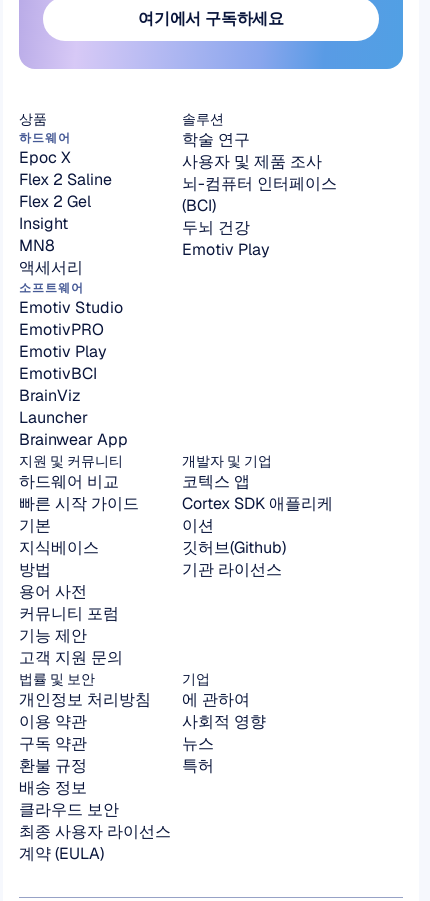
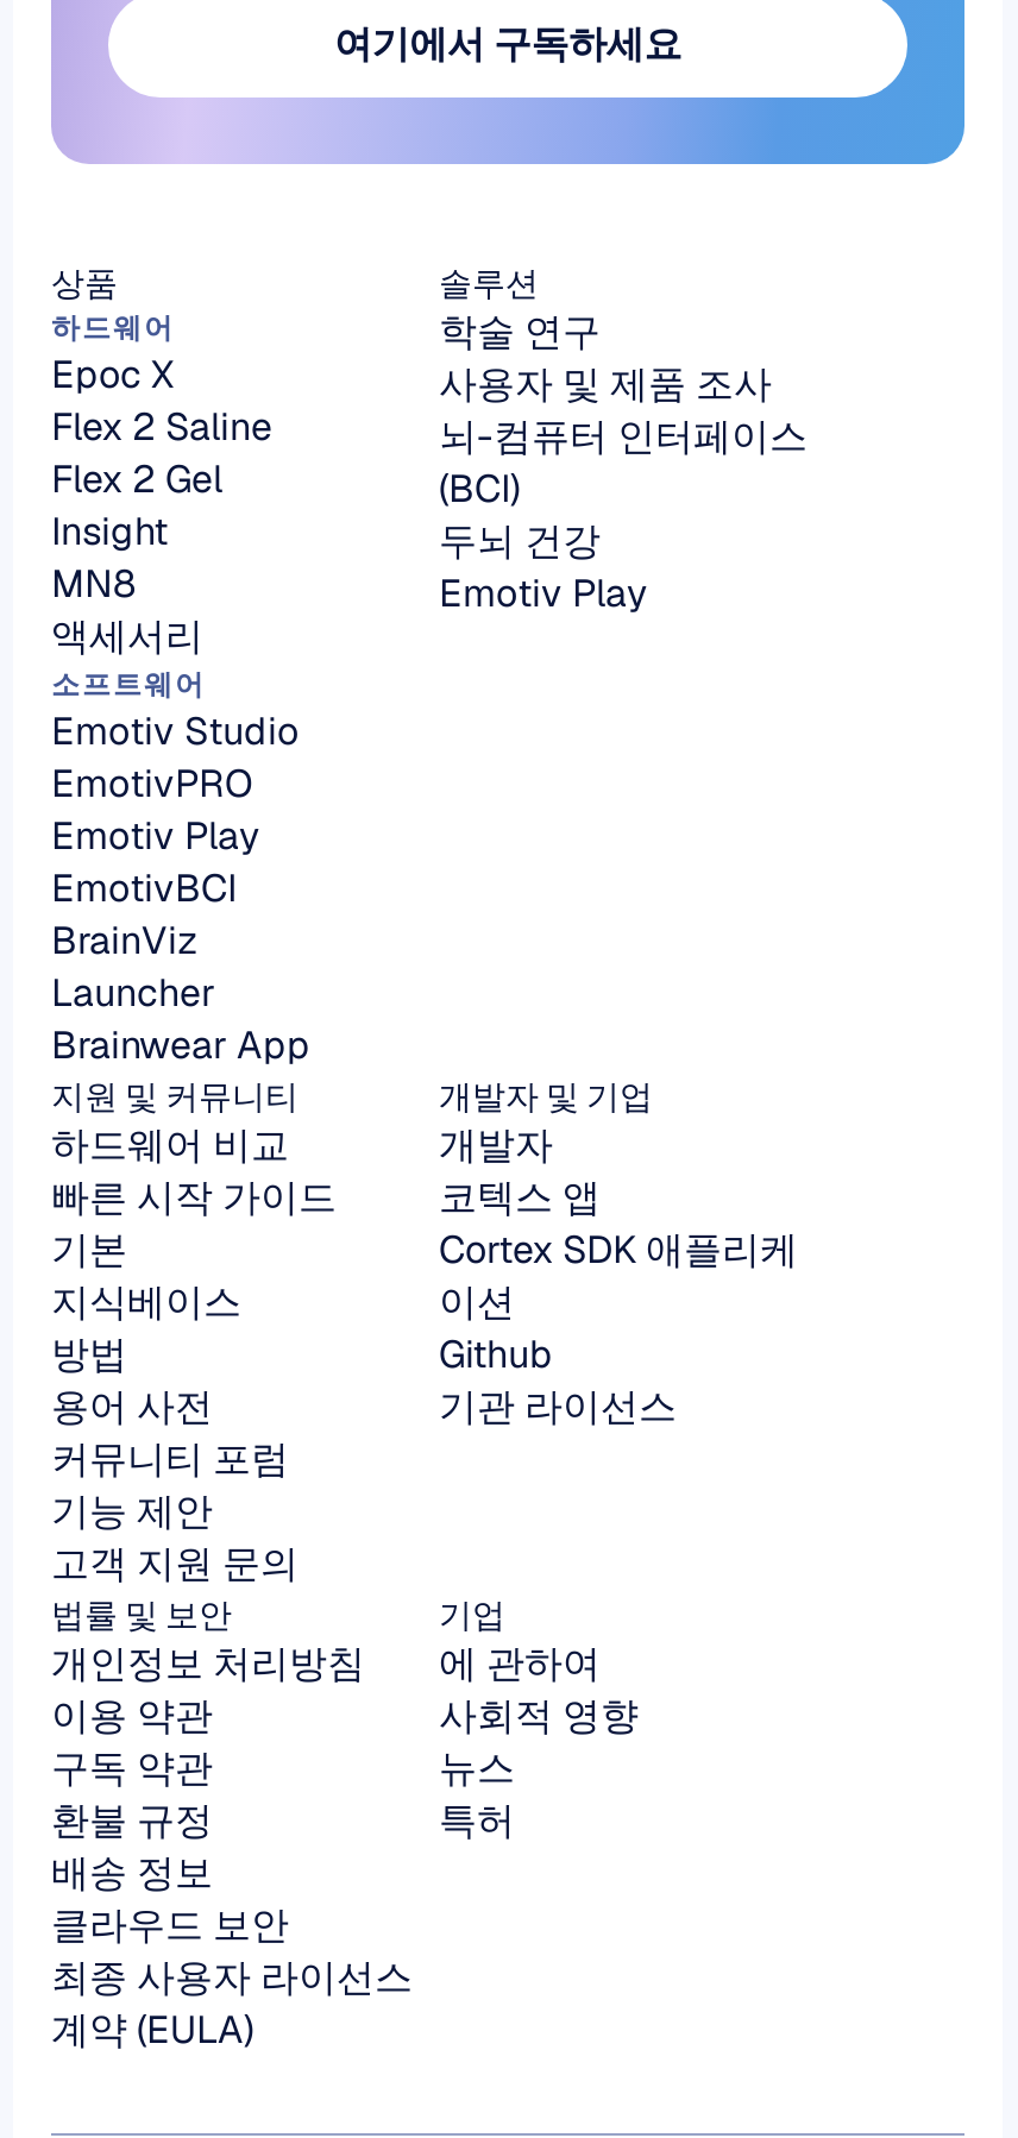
none -> [439,1120,553,1170] 개발자
moved [182,493,333,536] -> [439,1225,798,1327]: Cortex SDK 애플리케 | 이션
[182,537,286,558] 깃허브(Github) -> [439,1329,553,1379] Github
moved [182,559,282,580] -> [439,1382,677,1432]: 기관 라이선스

